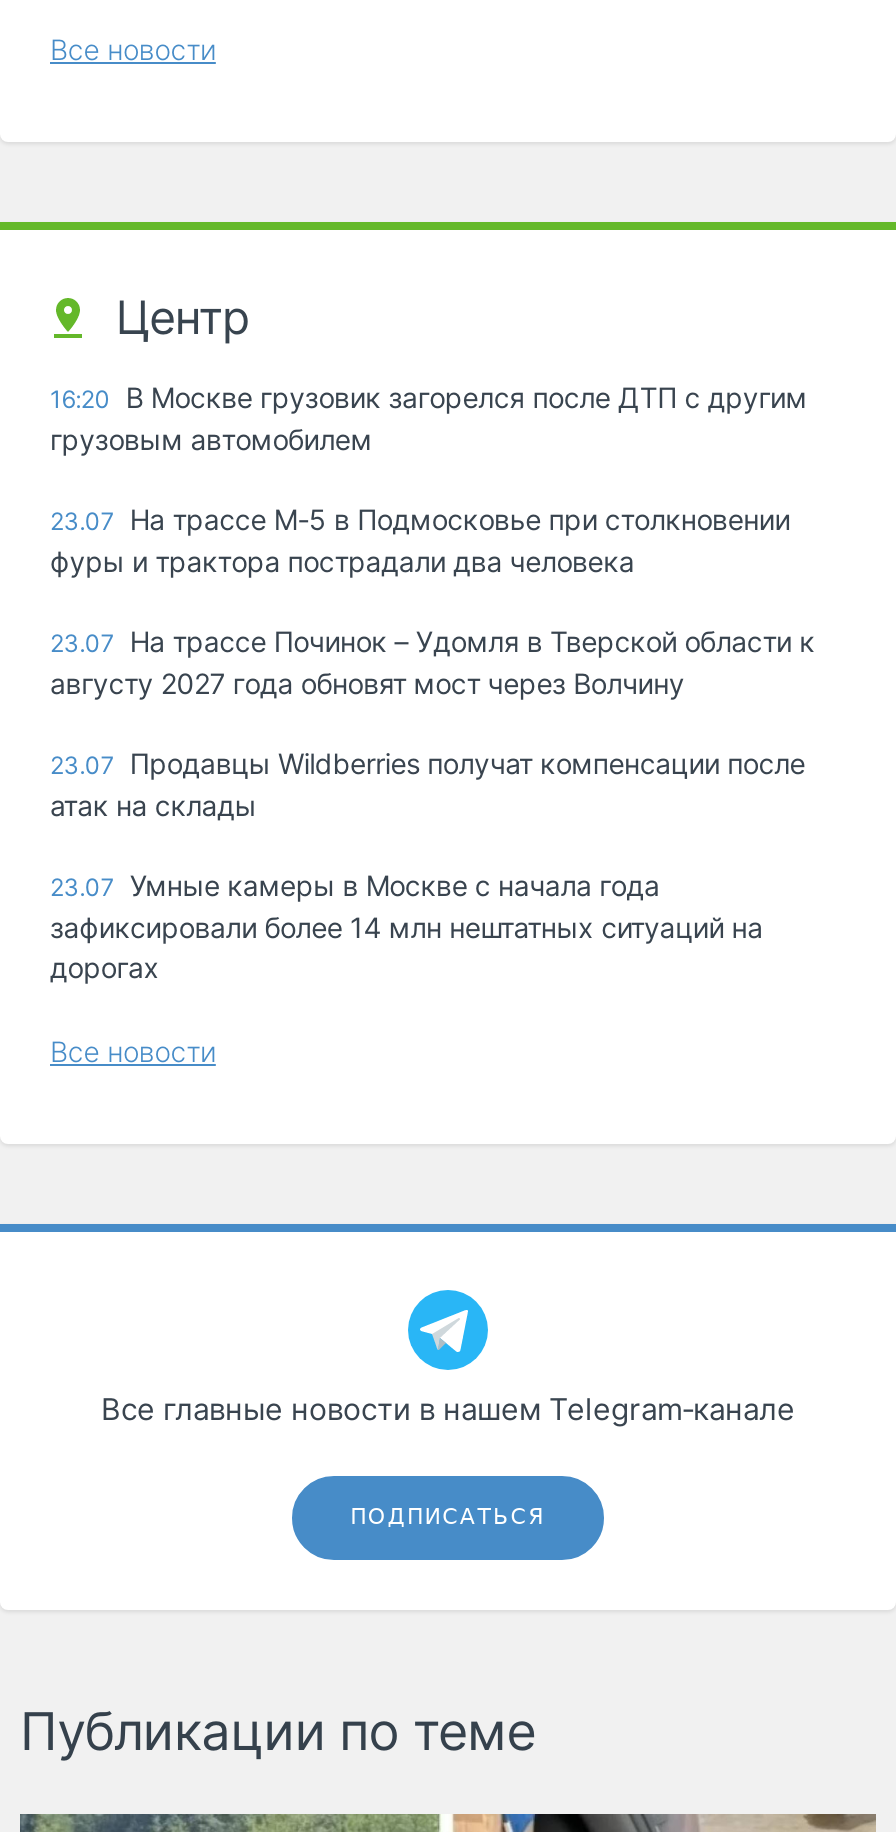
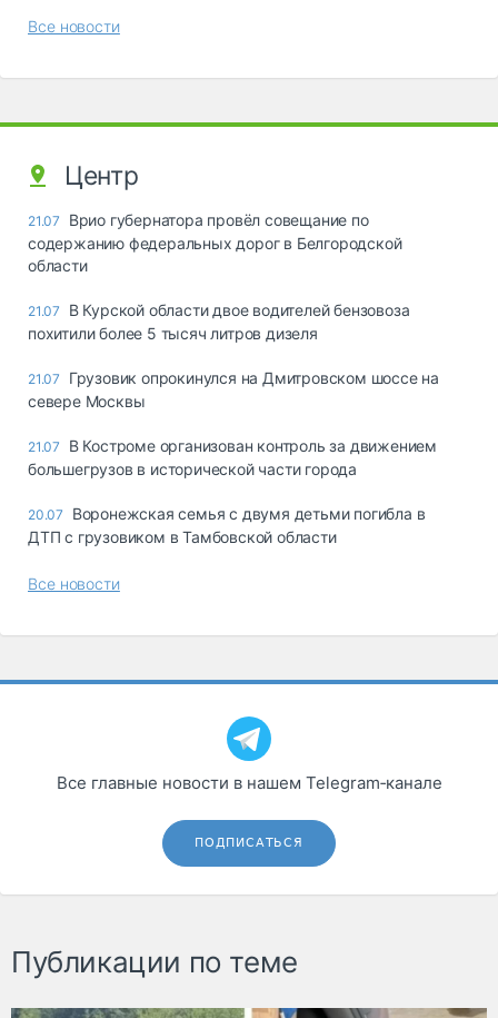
[50,380,807,456] 16:20 В Москве грузовик загорелся после ДТП с другим | грузовым автомобилем -> [28,210,402,275] 21.07 Врио губернатора провёл совещание по | содержанию федеральных дорог в Белгородской | области
[50,502,790,578] 23.07 На трассе М-5 в Подмосковье при столкновении | фуры и трактора пострадали два человека -> [28,301,410,343] 21.07 В Курской области двое водителей бензовоза | похитили более 5 тысяч литров дизеля
[50,624,815,700] 23.07 На трассе Починок – Удомля в Тверской области к | августу 2027 года обновят мост через Волчину -> [28,368,439,411] 21.07 Грузовик опрокинулся на Дмитровском шоссе на | севере Москвы
[50,746,805,822] 23.07 Продавцы Wildberries получат компенсации после | атак на склады -> [28,436,437,479] 21.07 В Костроме организован контроль за движением | большегрузов в исторической части города
[50,868,763,984] 23.07 Умные камеры в Москве с начала года | зафиксировали более 14 млн нештатных ситуаций на | дорогах -> [28,504,425,546] 20.07 Воронежская семья с двумя детьми погибла в | ДТП с грузовиком в Тамбовской области

